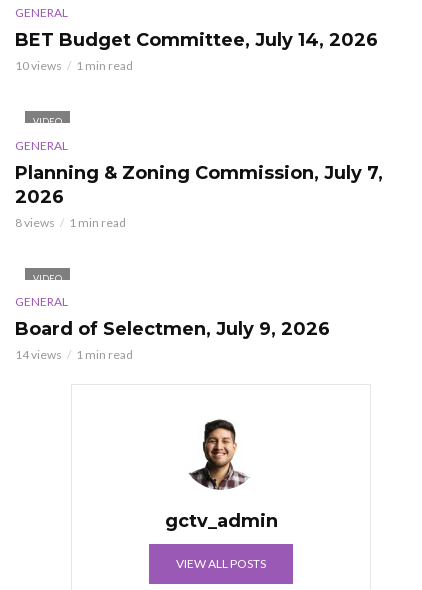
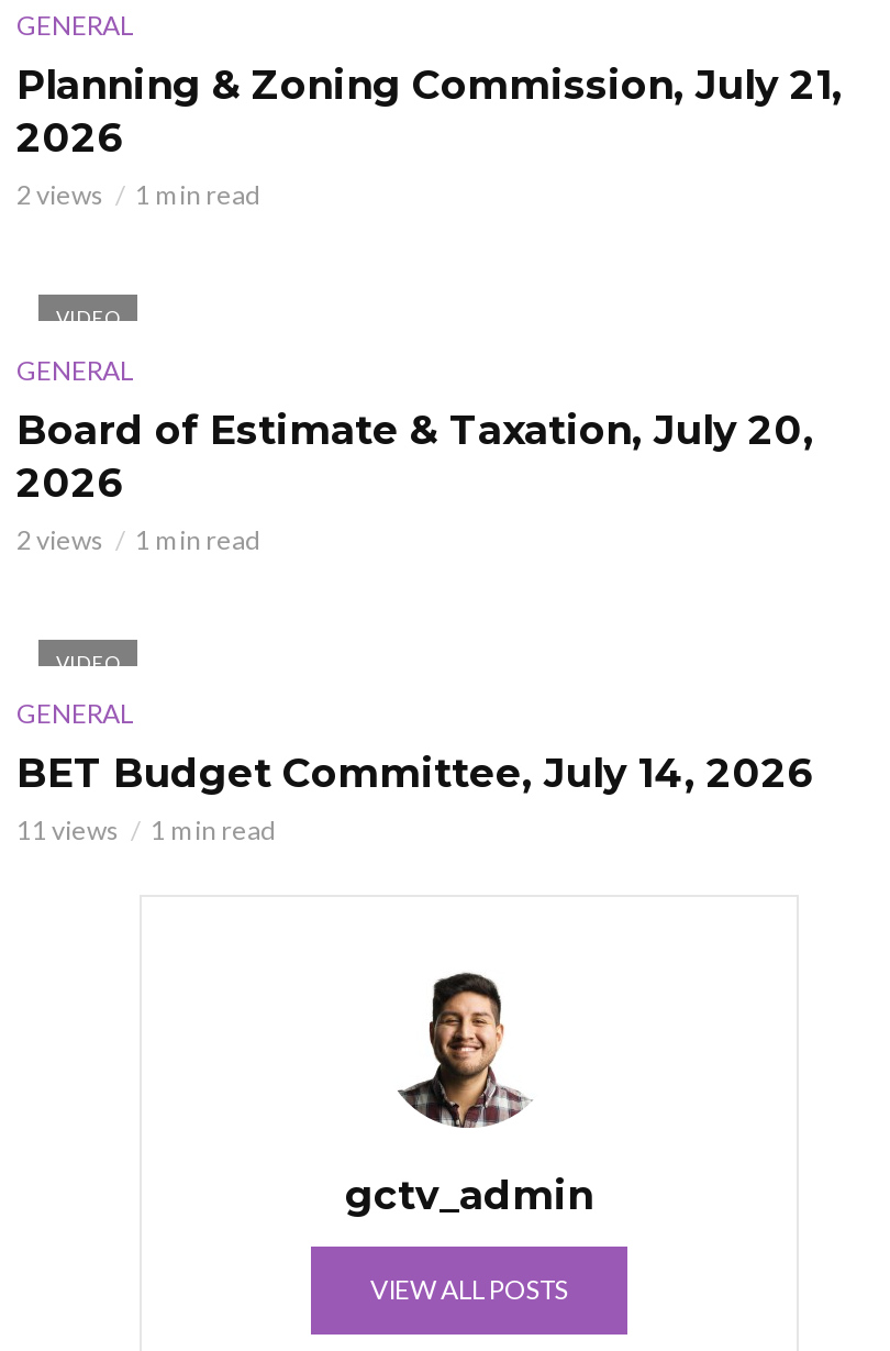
moved [15,29,378,51] -> [16,751,814,799]: BET Budget Committee, July 14, 2026
[15,58,62,73] 10 views -> [16,63,843,212] Planning & Zoning Commission, July 21, | 2026 | 2 views
[15,162,383,184] Planning & Zoning Commission, July 7, -> [16,407,814,455] Board of Estimate & Taxation, July 20,
[15,215,126,230] 8 views 1 min read -> [16,523,260,556] 2 views 1 min read
[15,318,330,340] Board of Selectmen, July 9, 2026 -> none
[15,347,133,362] 14 views 1 min read -> [16,814,276,847] 11 views 1 min read

